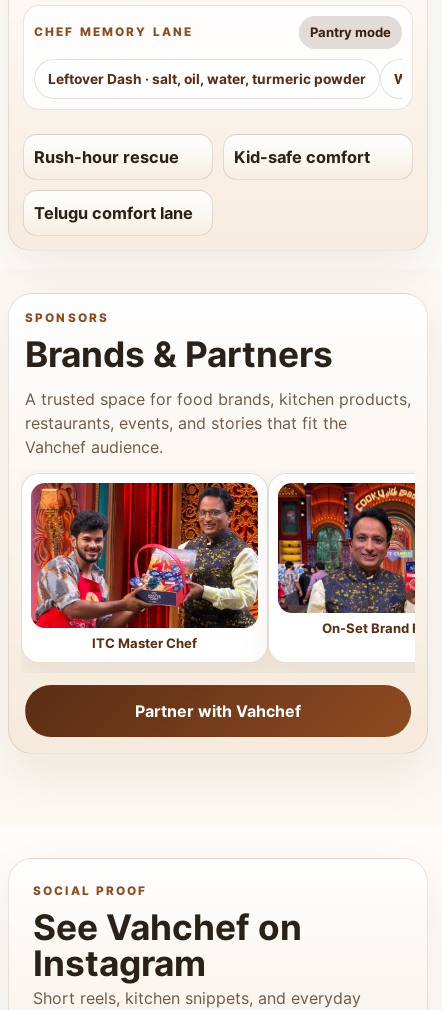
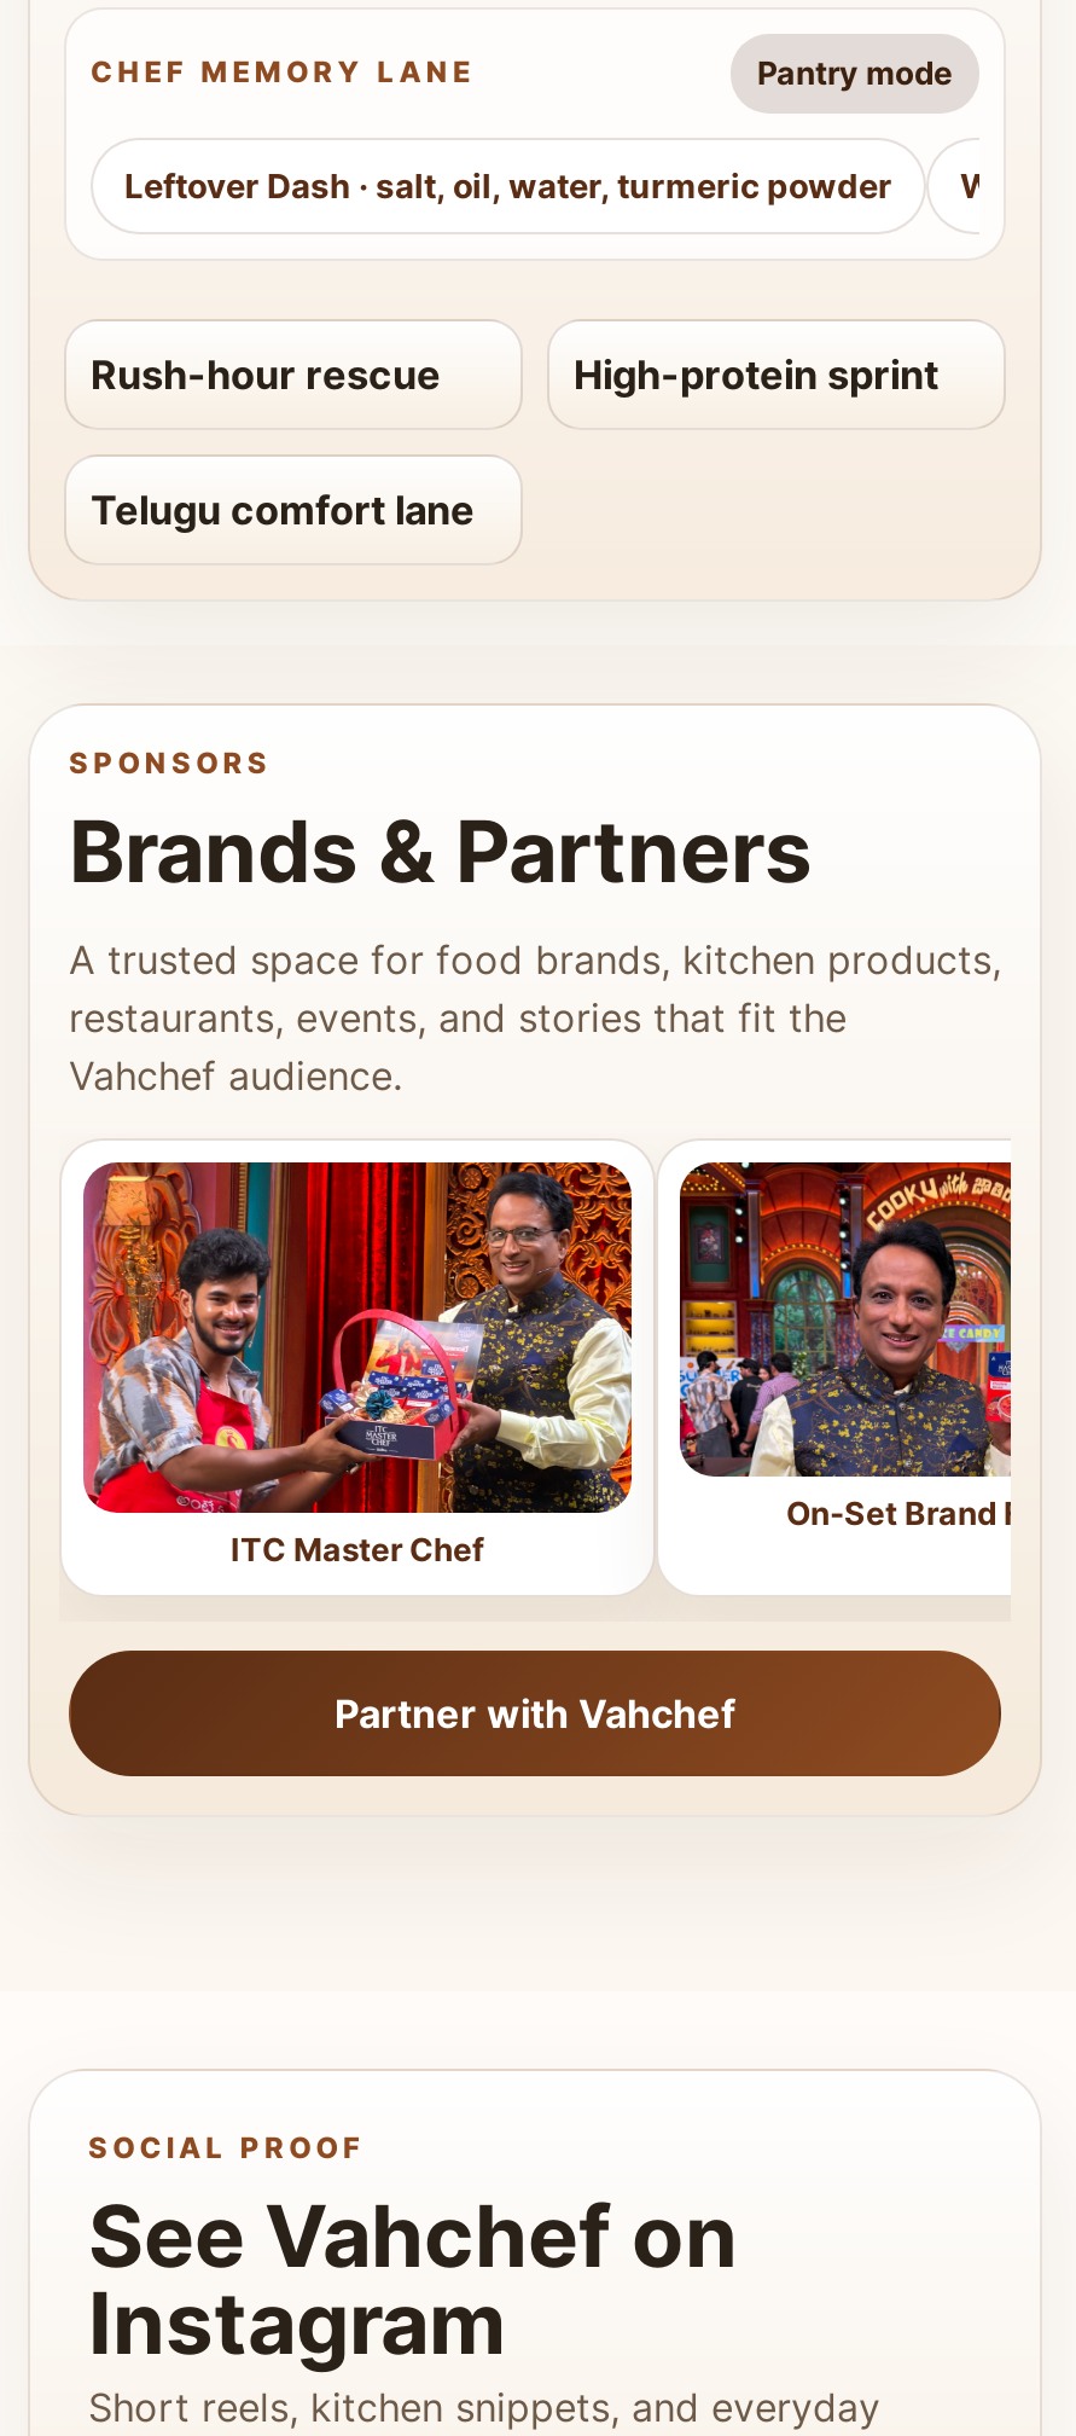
[234,147,370,167] Kid-safe comfort -> [574,351,938,399] High-protein sprint

